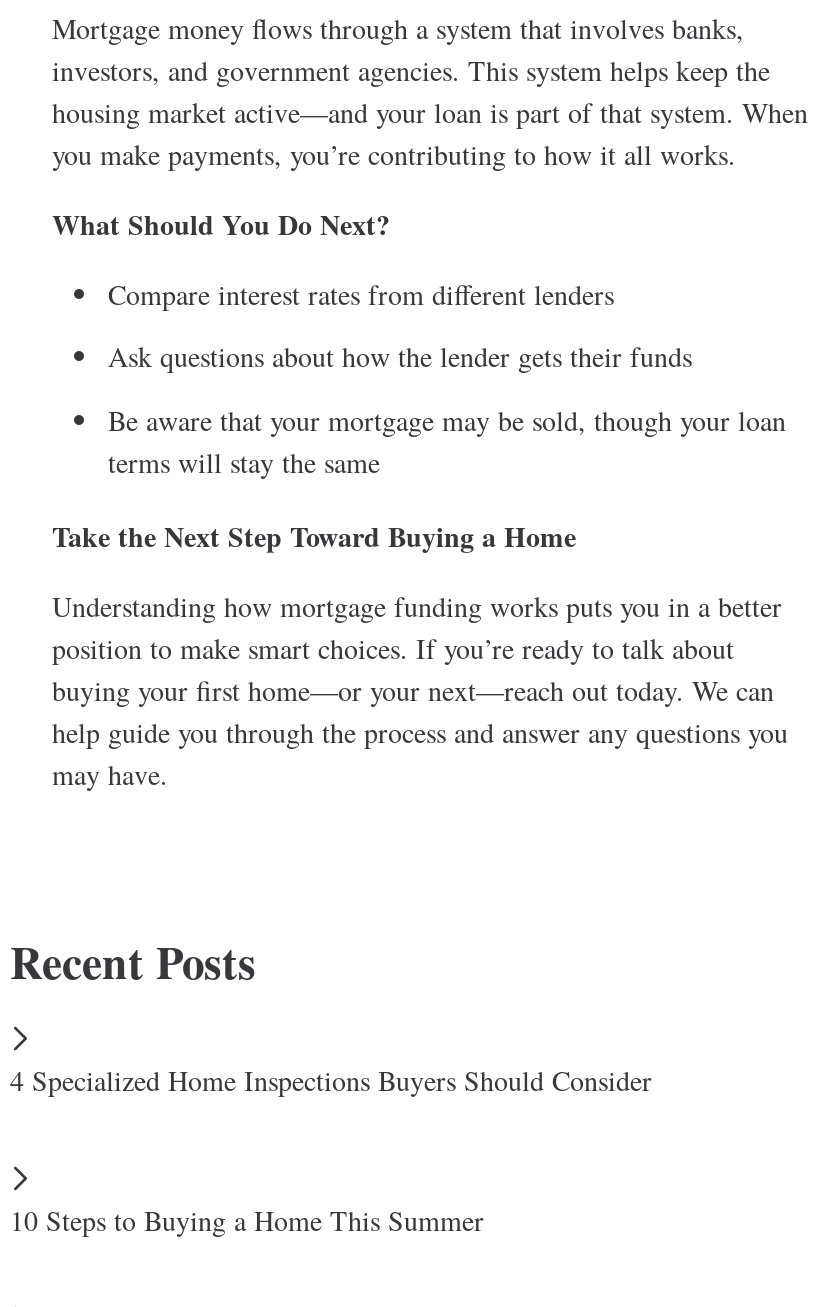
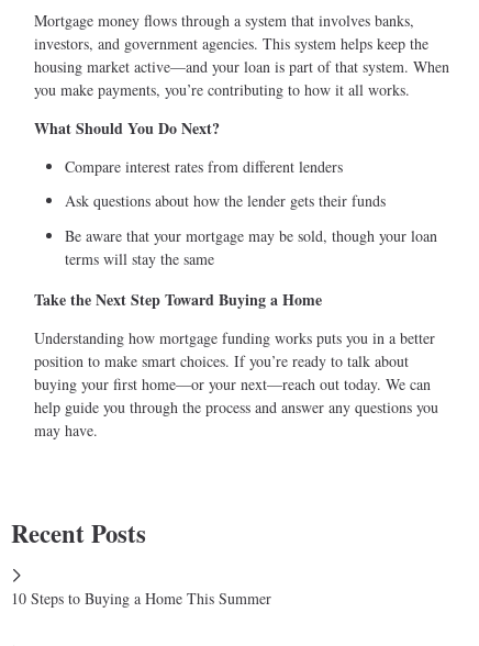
[10,1062,652,1100] 4 Specialized Home Inspections Buyers Should Consider -> none

